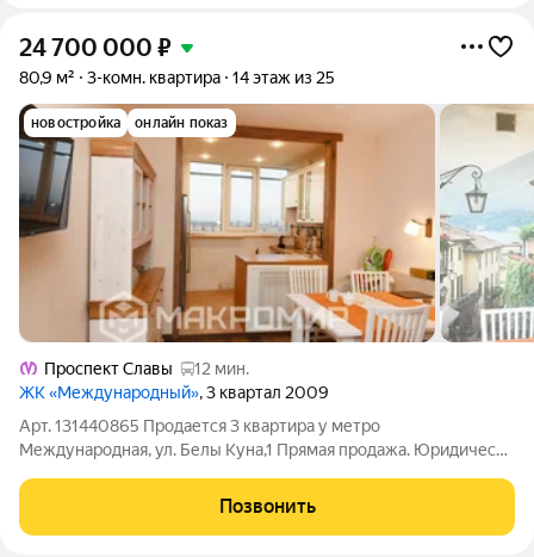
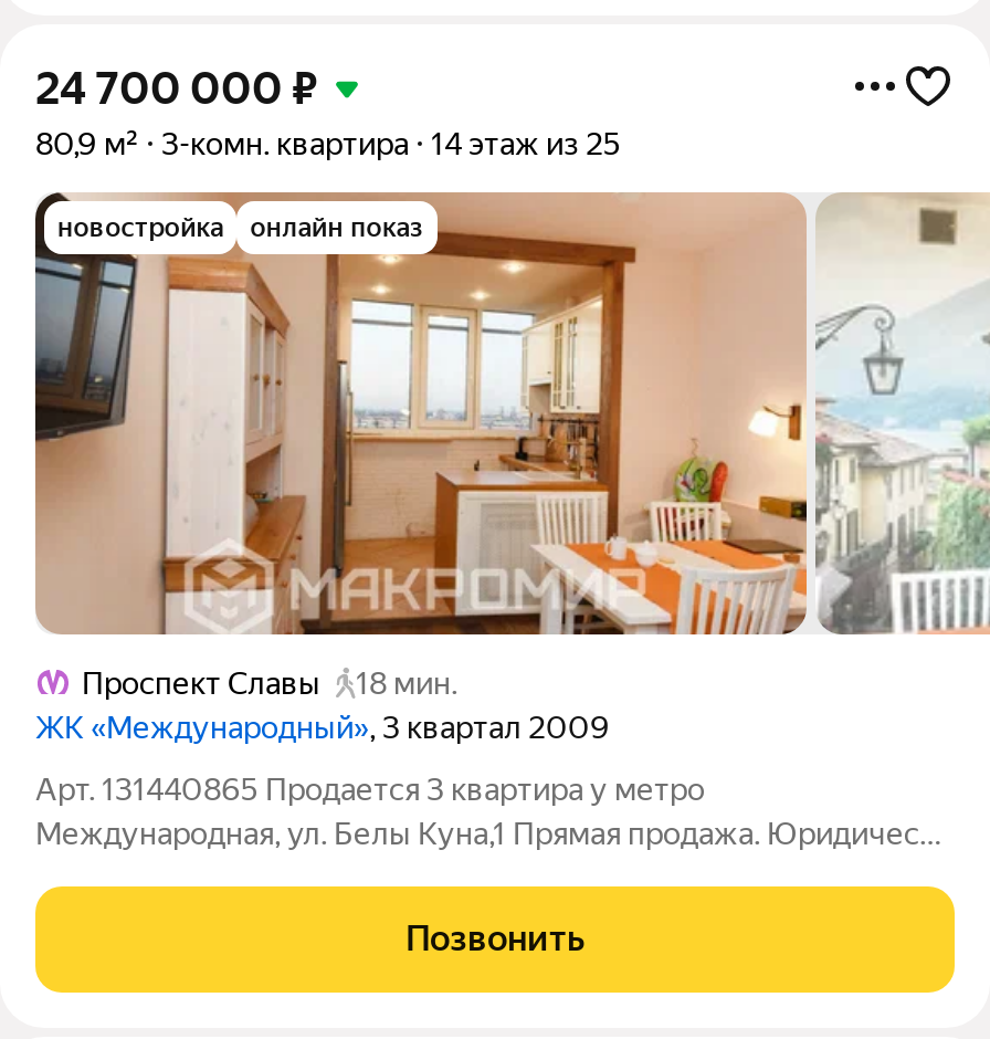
[44,359,249,378] Проспект Славы 12 мин. -> [82,666,457,701] Проспект Славы 18 мин.

